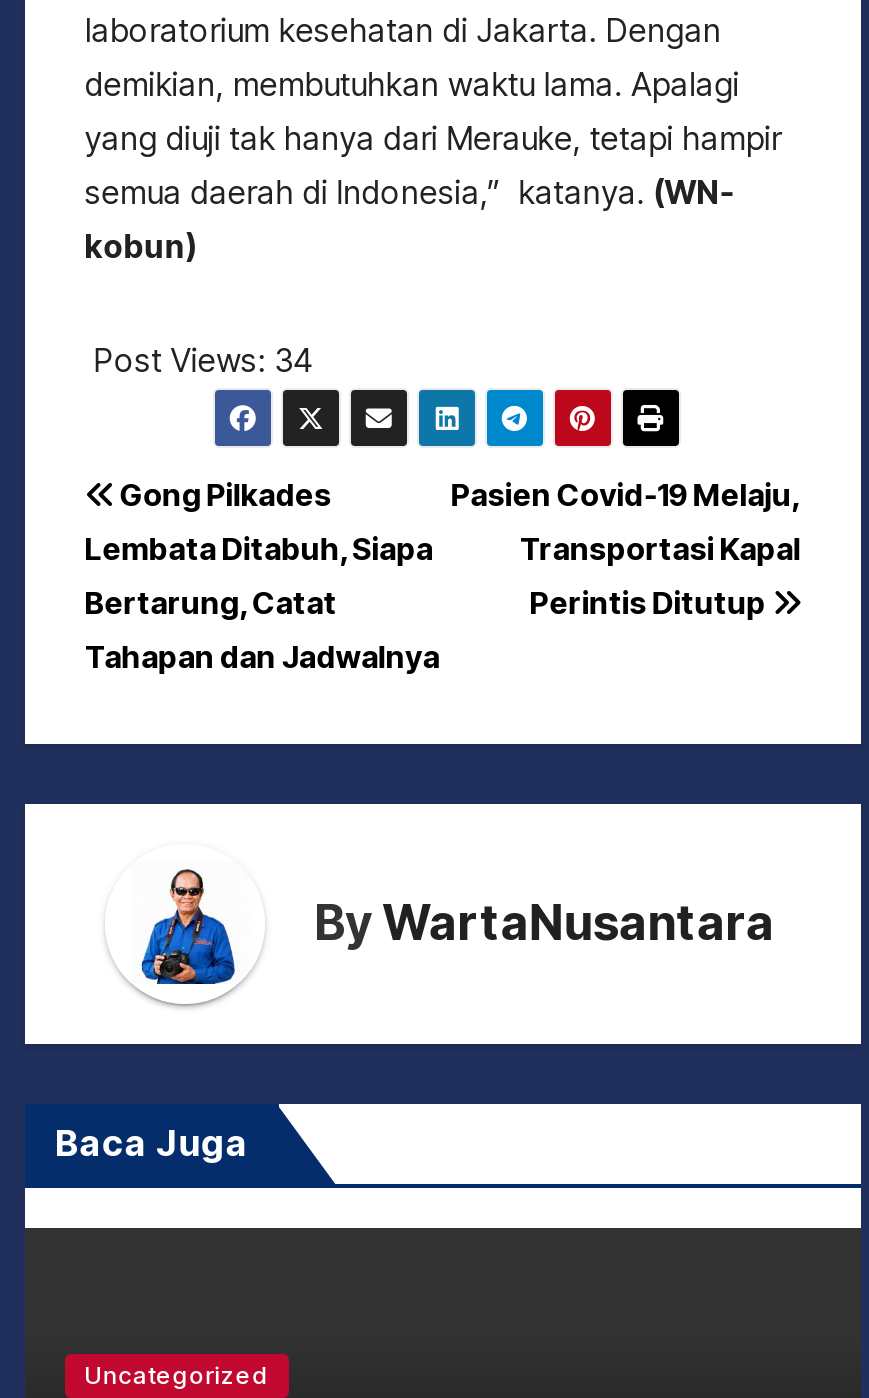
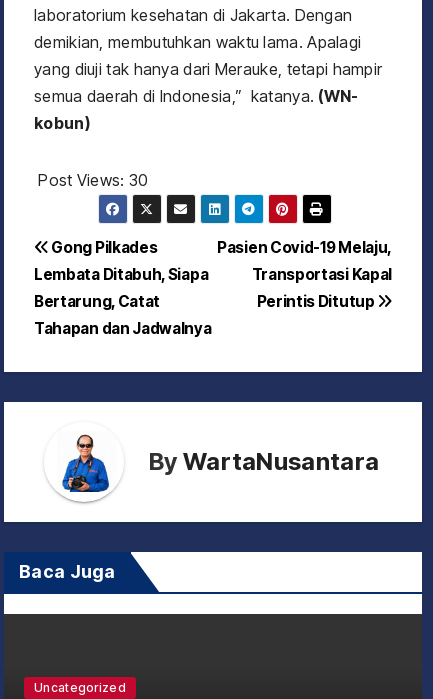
[94,339,312,379] Post Views: 34 -> [38,170,148,190] Post Views: 30

